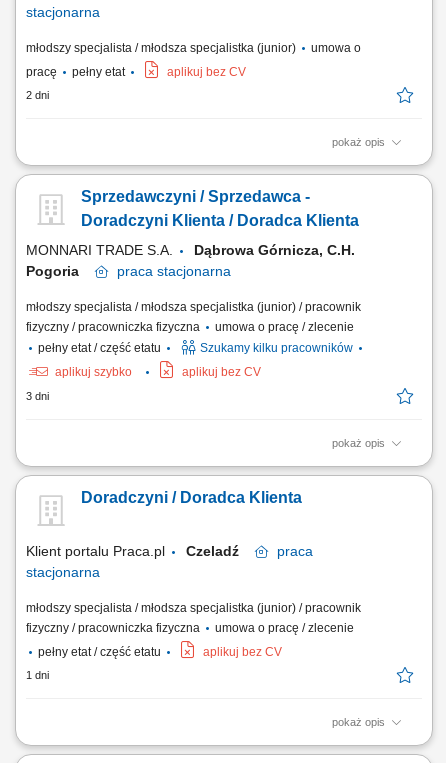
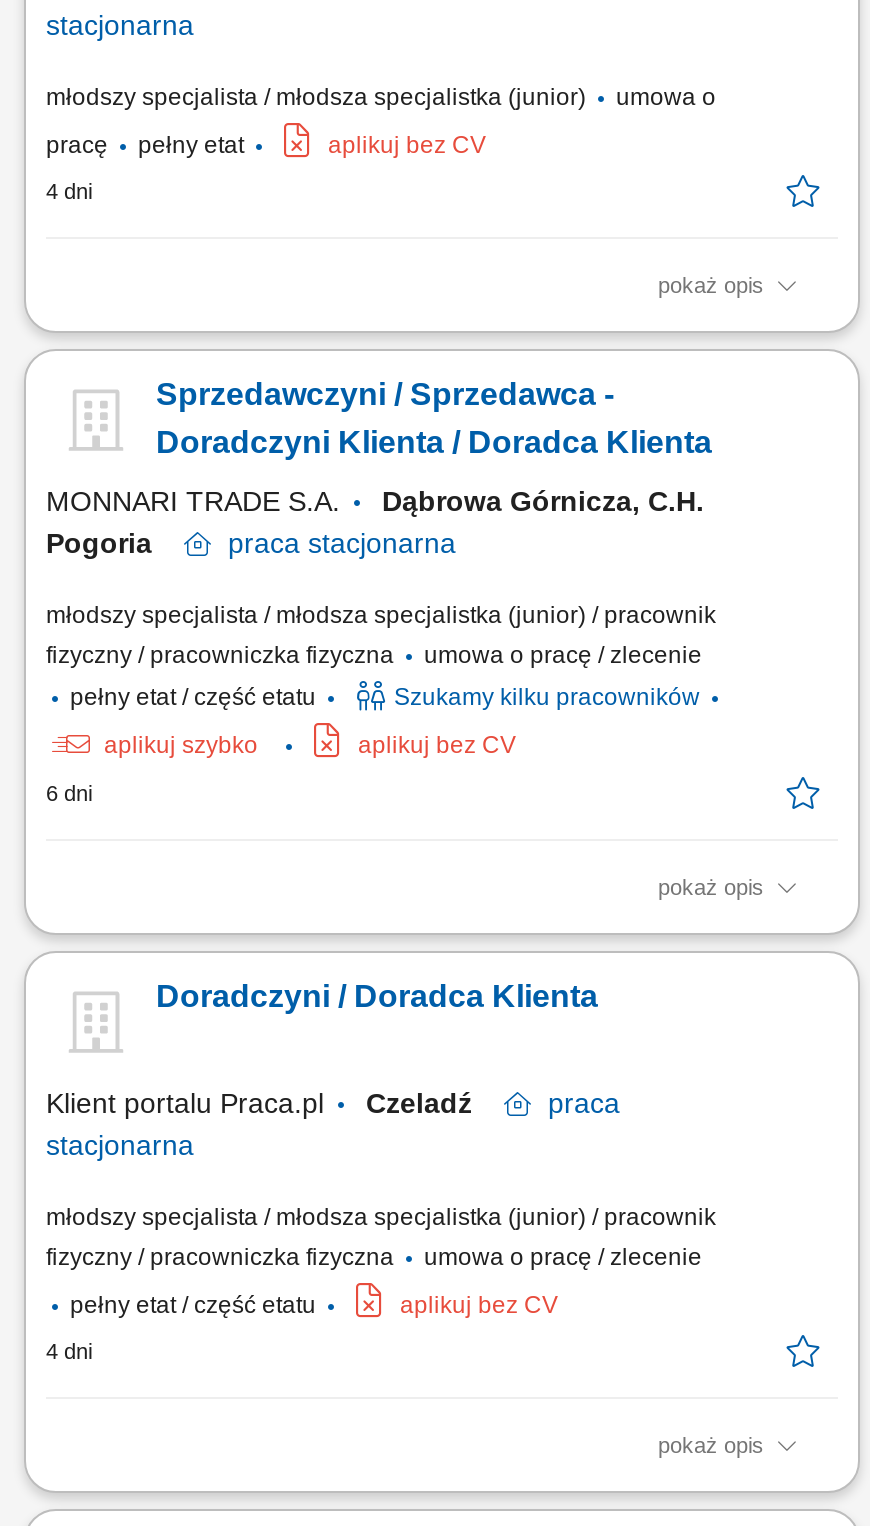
[26,89,49,101] 2 dni -> [46,178,92,202] 4 dni
[26,390,49,402] 3 dni -> [46,780,92,804] 6 dni
[26,669,49,681] 1 dni -> [46,1338,92,1362] 4 dni

